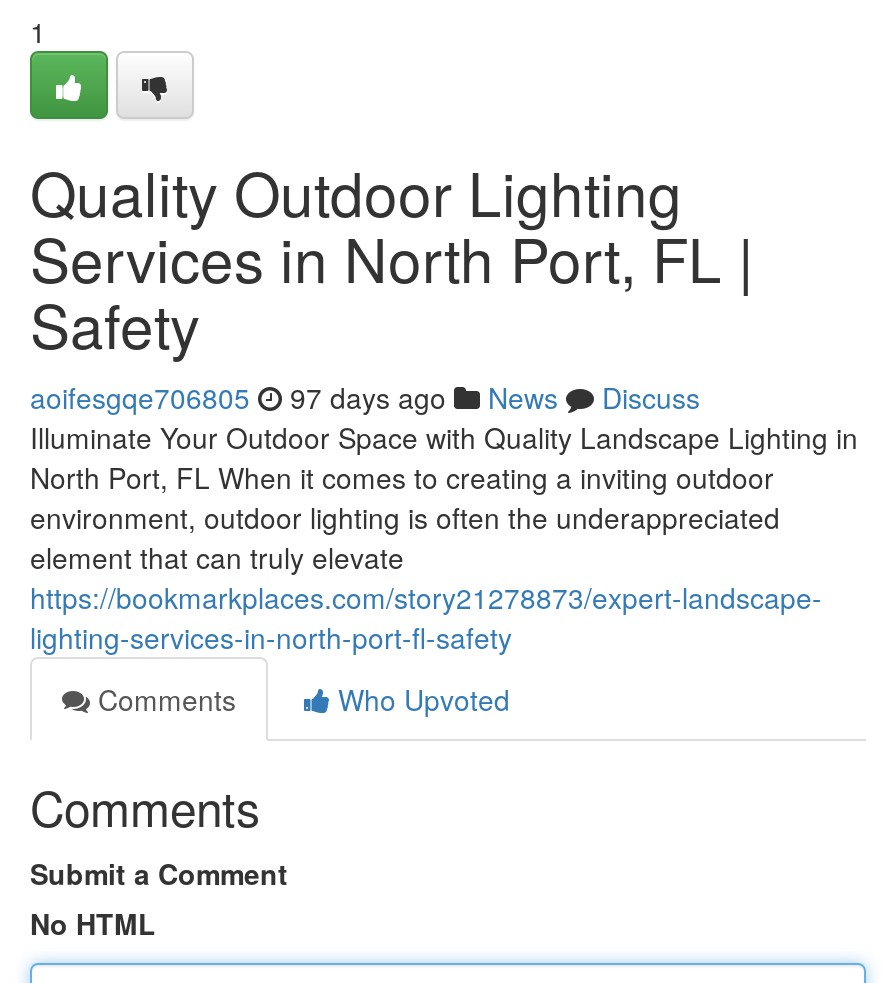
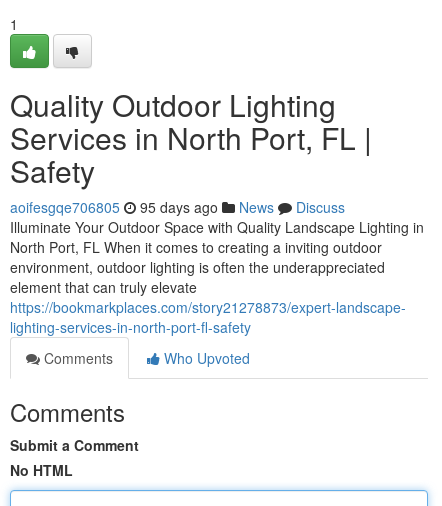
[30,377,700,417] aoifesgqe706805 97 days ago News Discuss -> [10,197,345,217] aoifesgqe706805 95 days ago News Discuss

